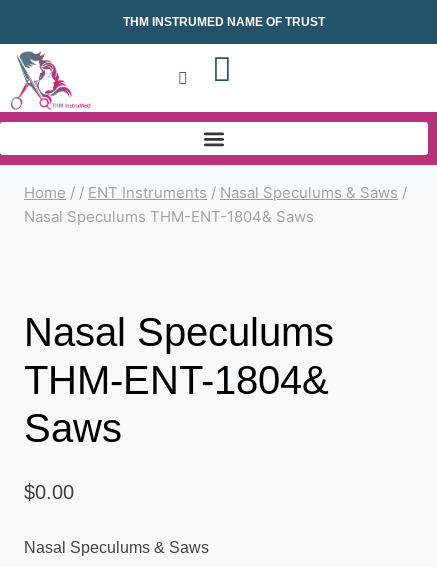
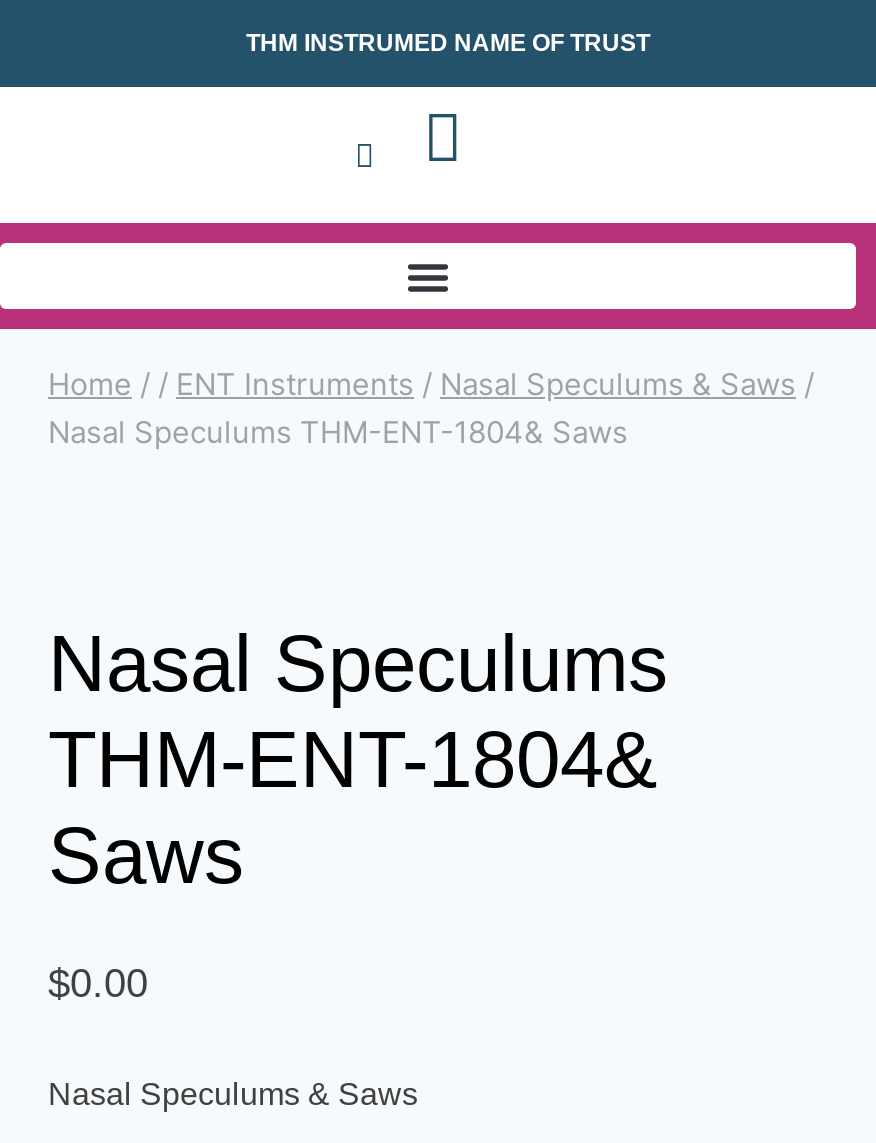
[10,50,91,110] [image] -> none

